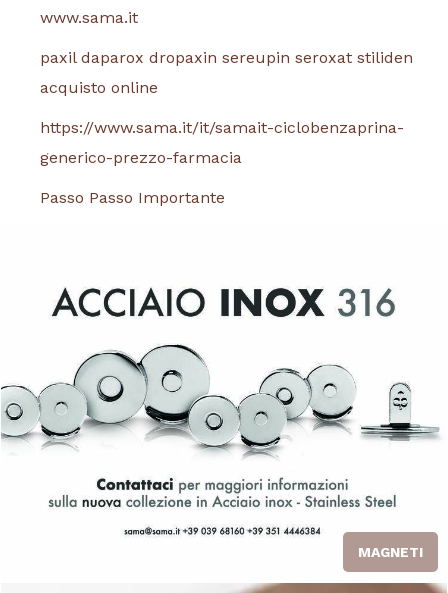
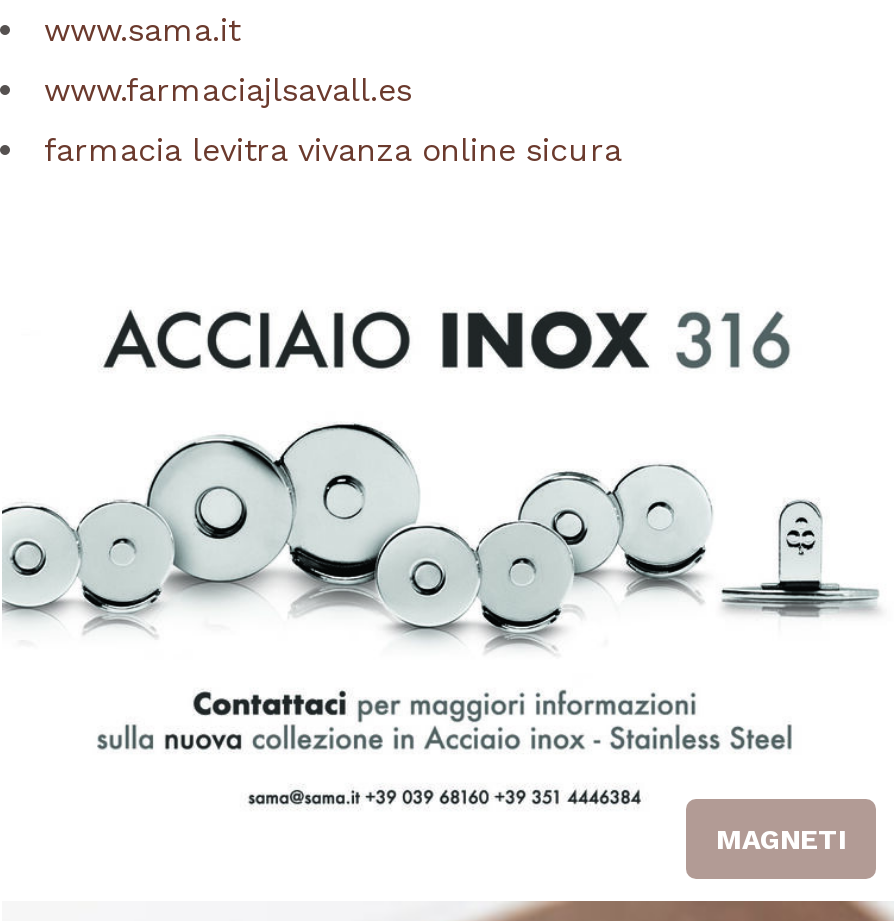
[40,48,413,207] paxil daparox dropaxin sereupin seroxat stiliden | acquisto online | https://www.sama.it/it/samait-ciclobenzaprina- | generico-prezzo-farmacia | Passo Passo Importante -> [44,71,622,169] www.farmaciajlsavall.es | farmacia levitra vivanza online sicura

